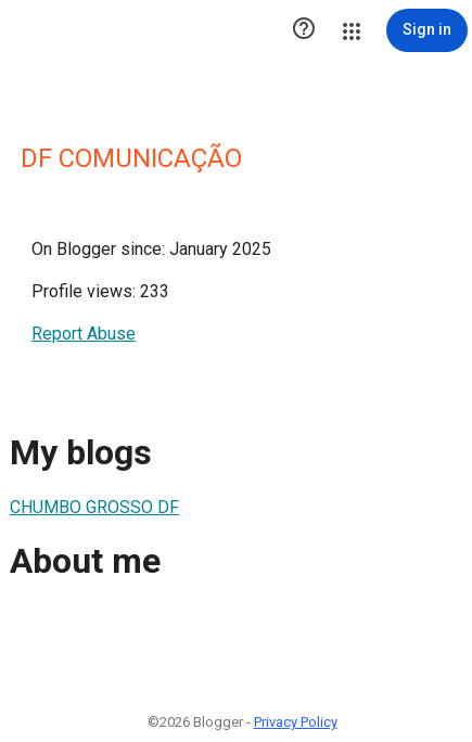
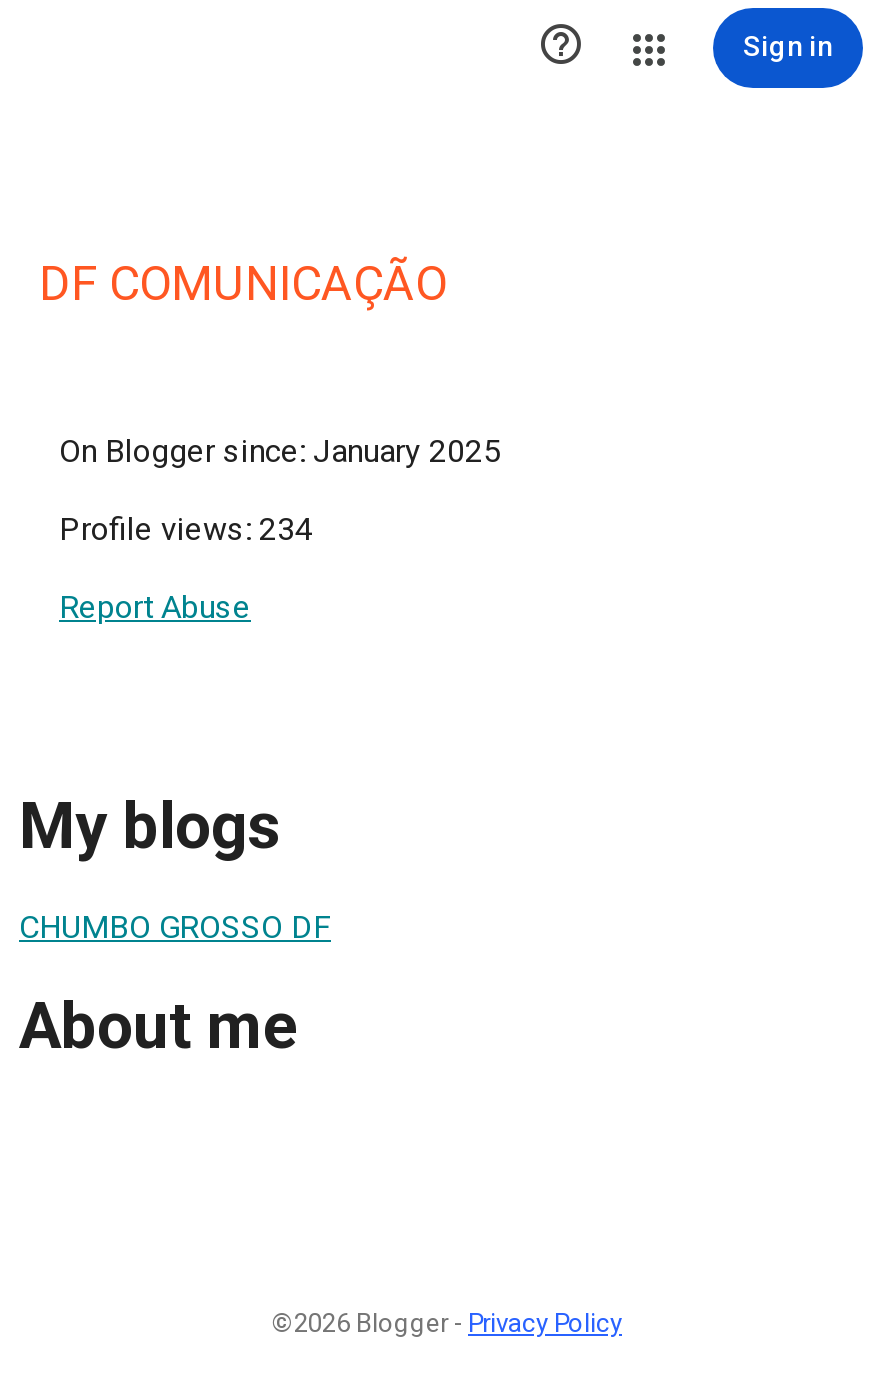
[31,281,169,302] Profile views: 233 -> [59,510,313,548] Profile views: 234

